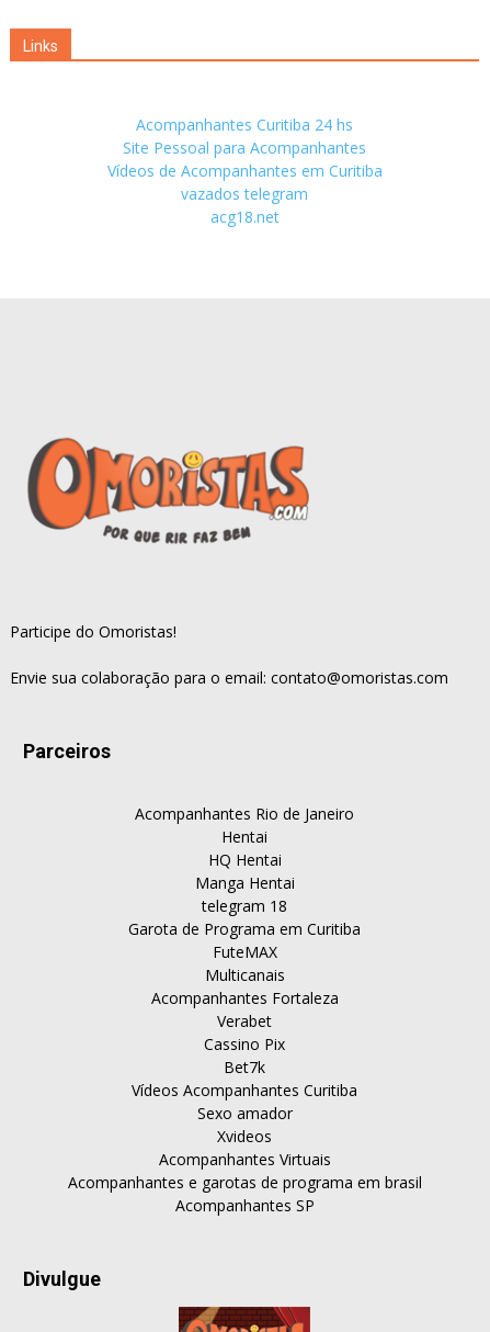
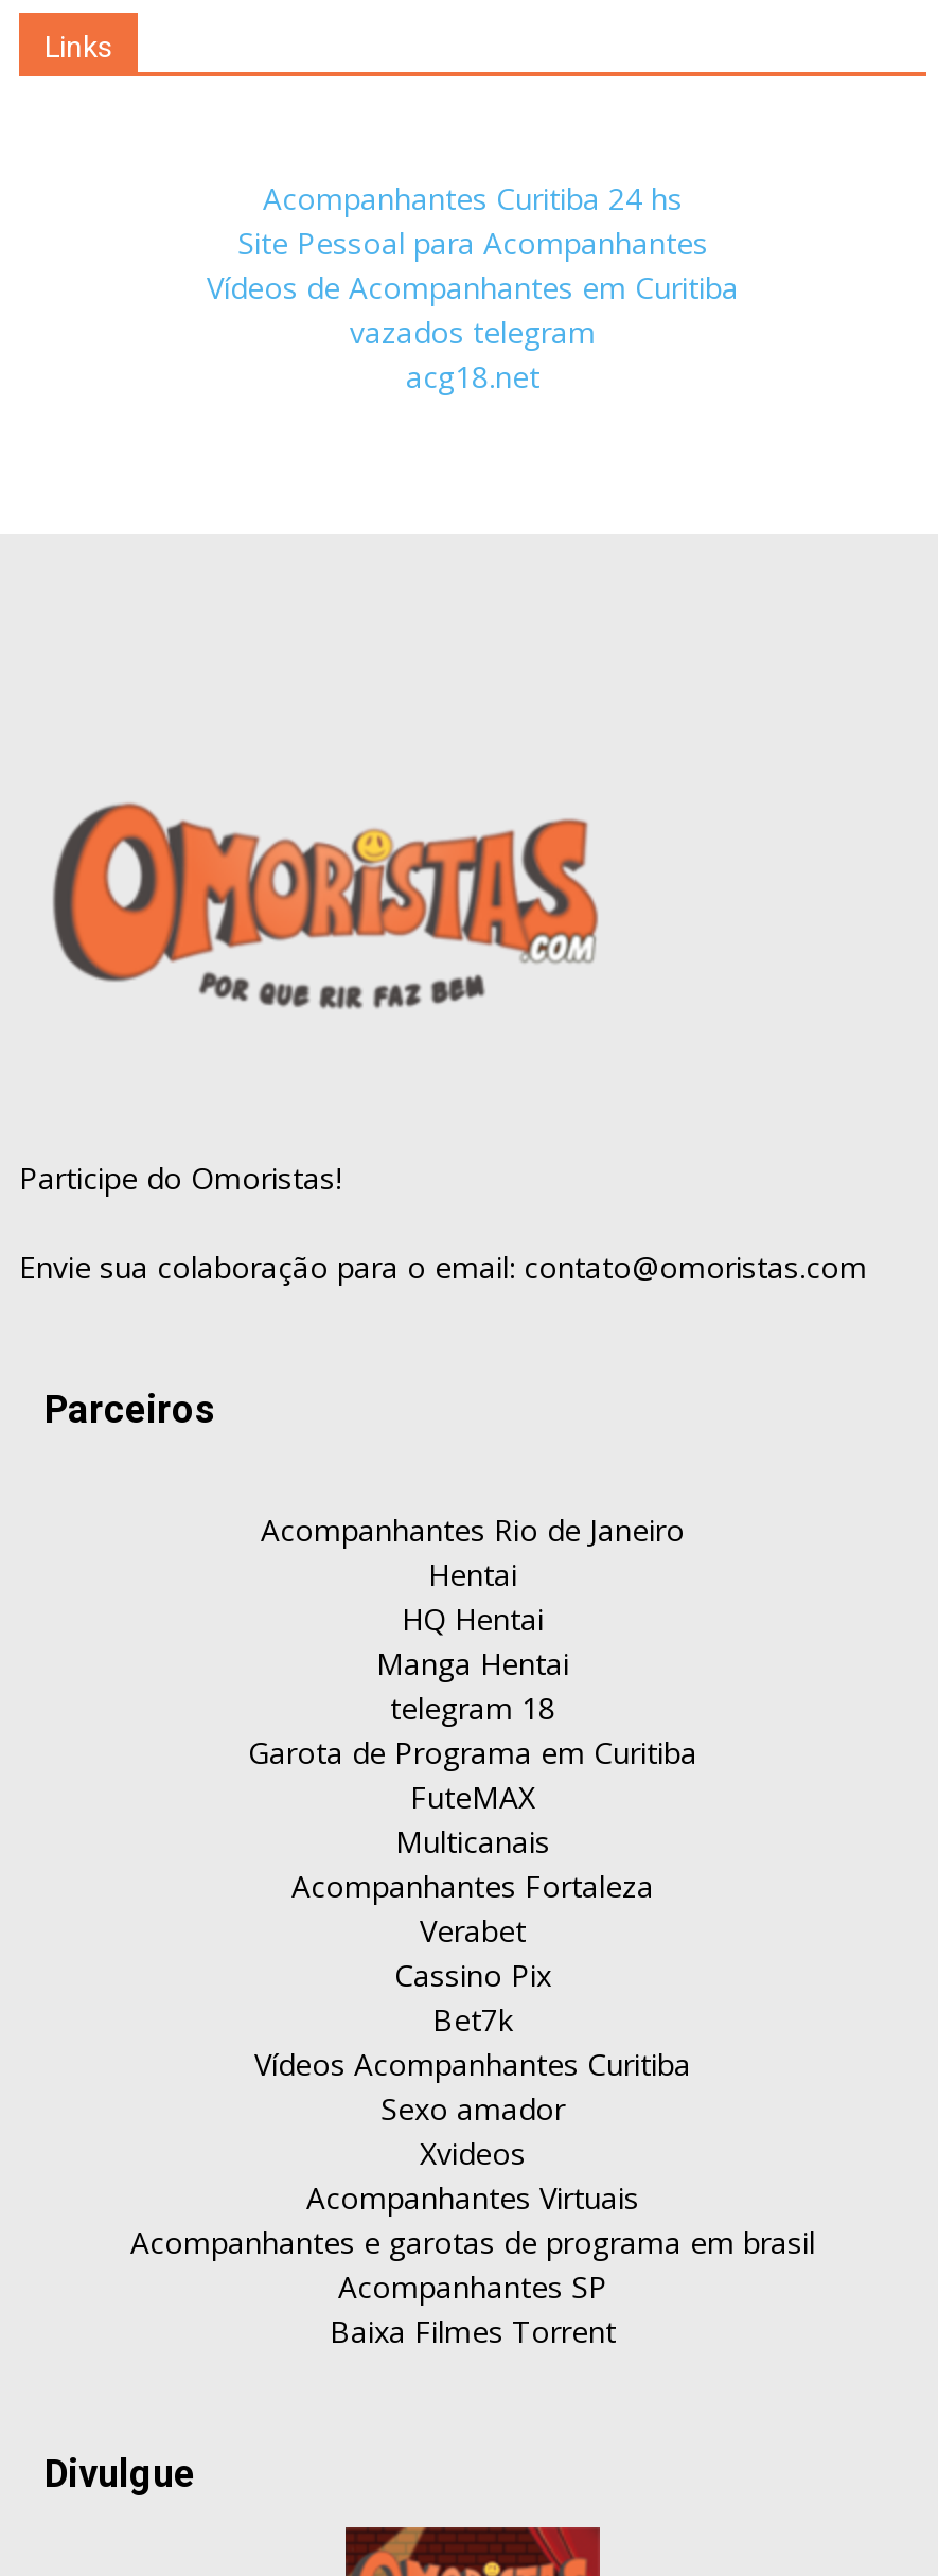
none -> [330,2311,616,2351] Baixa Filmes Torrent

